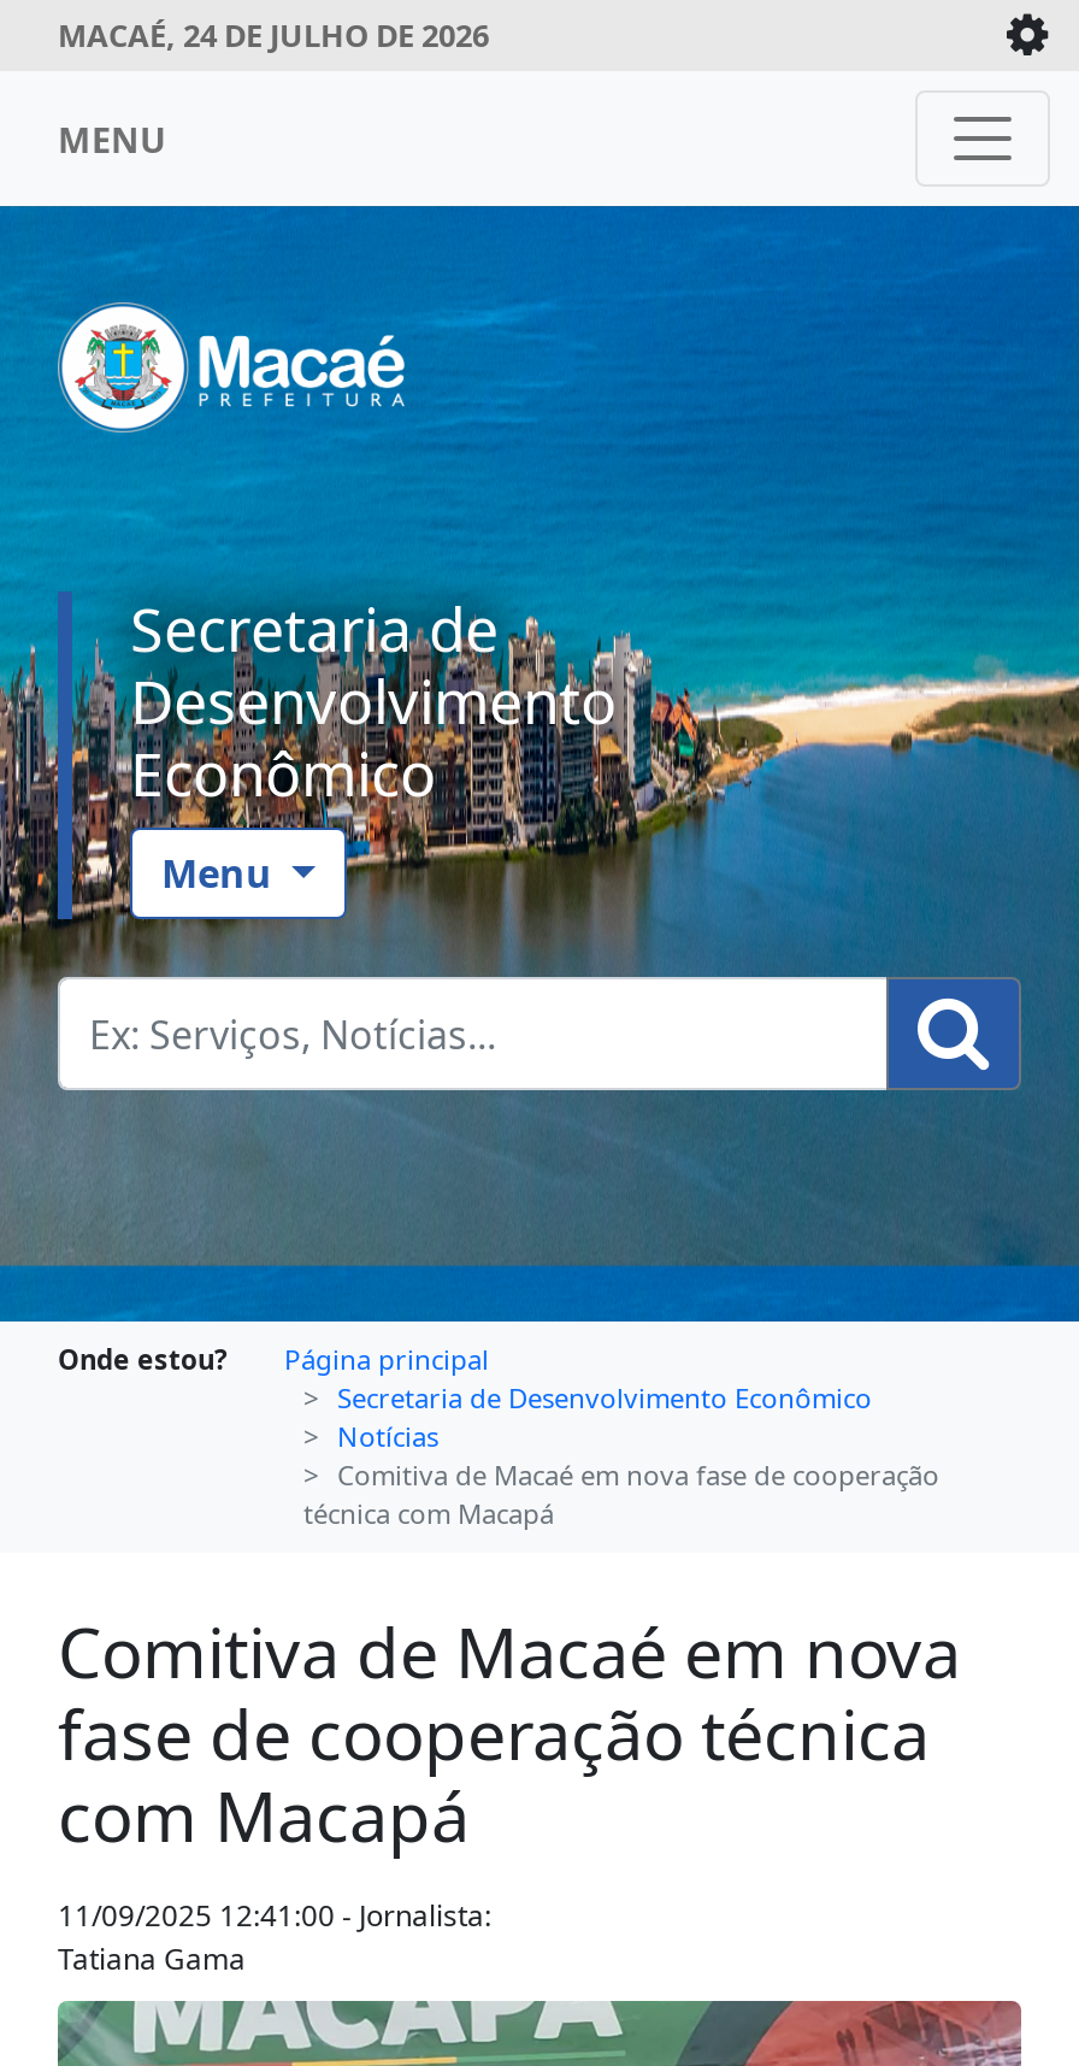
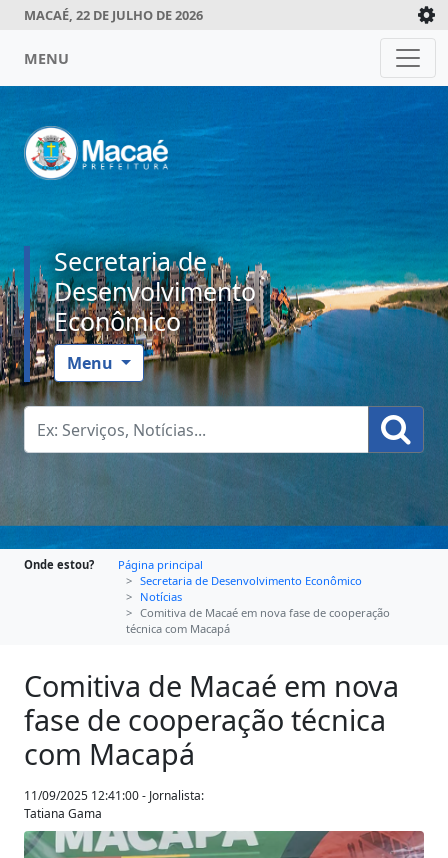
[58,12,489,55] MACAÉ, 24 DE JULHO DE 2026 -> [24,5,203,23] MACAÉ, 22 DE JULHO DE 2026

